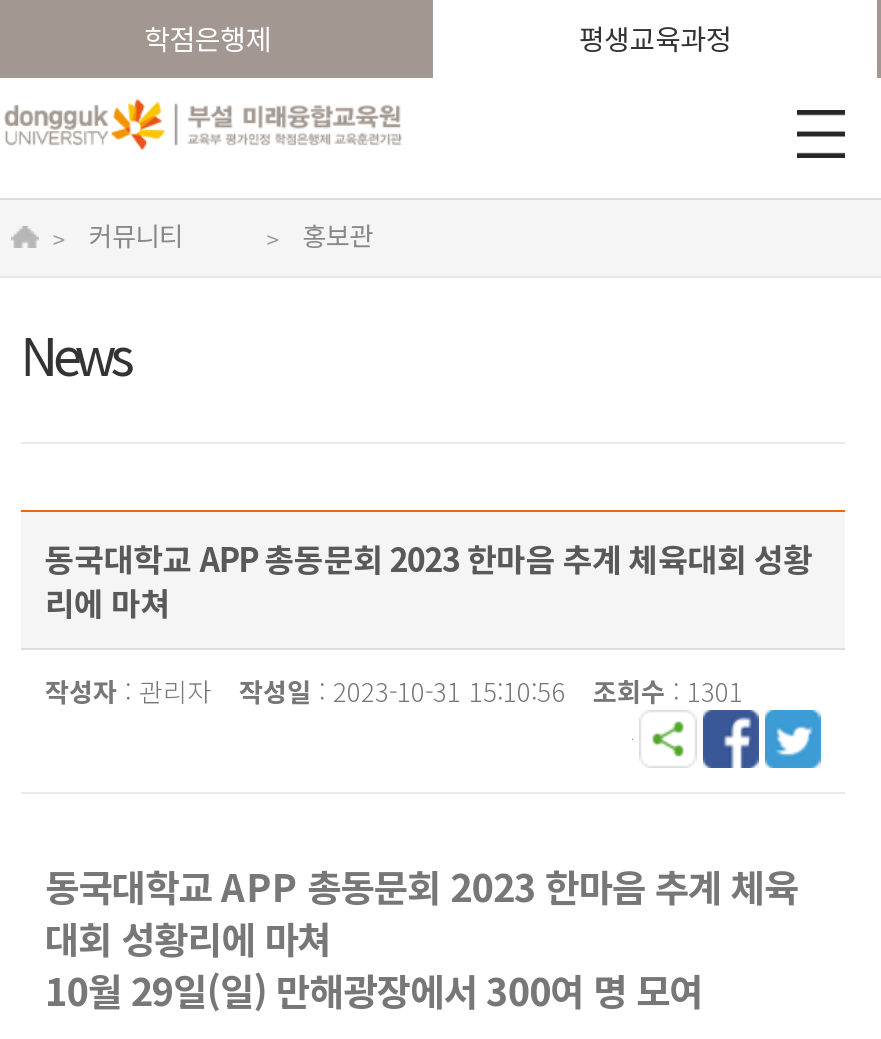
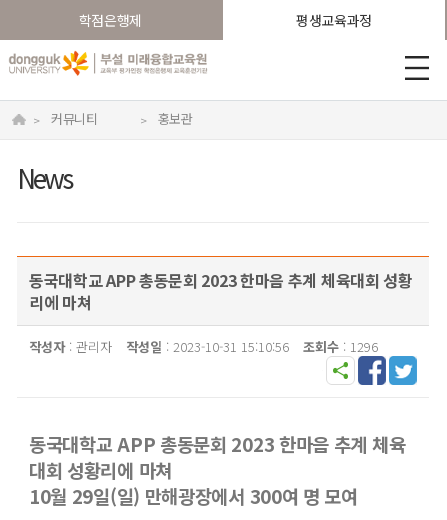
[45,671,743,709] 작성자: 관리자 작성일: 2023-10-31 15:10:56 조회수: 1301 -> [29,337,378,356] 작성자: 관리자 작성일: 2023-10-31 15:10:56 조회수: 1296

